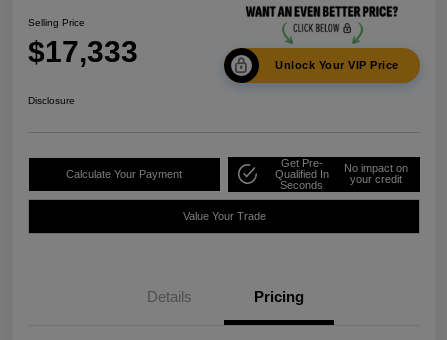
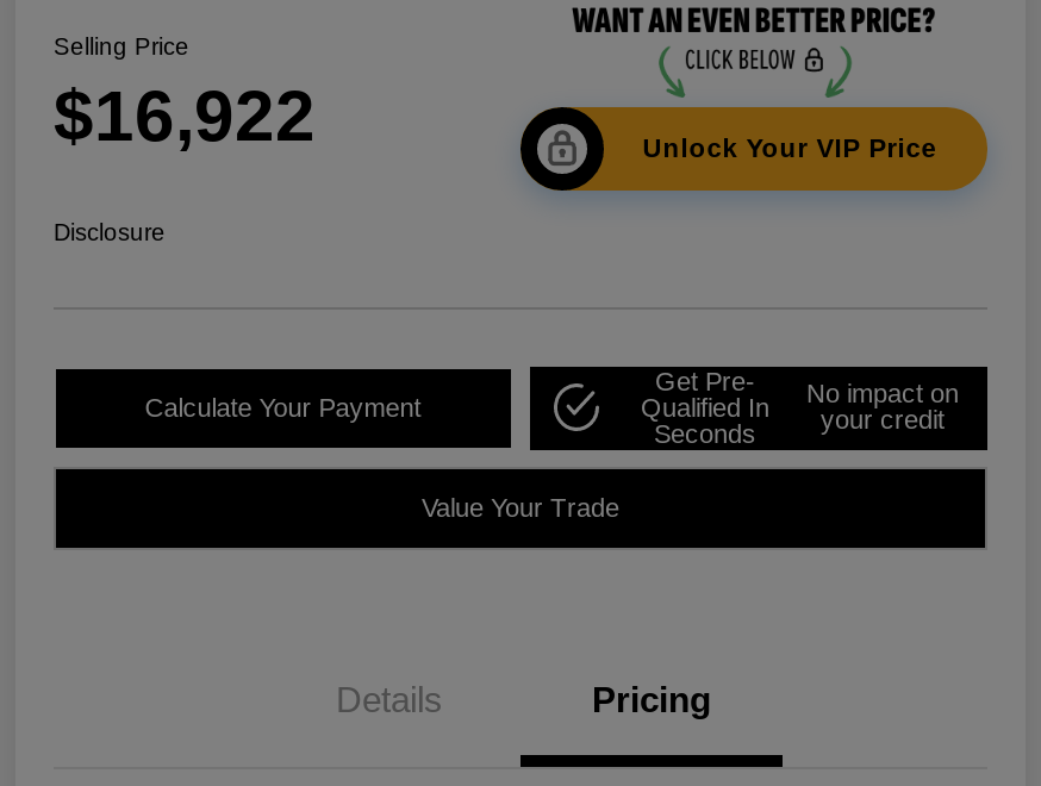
[28,35,138,68] $17,333 -> [54,76,316,154] $16,922

